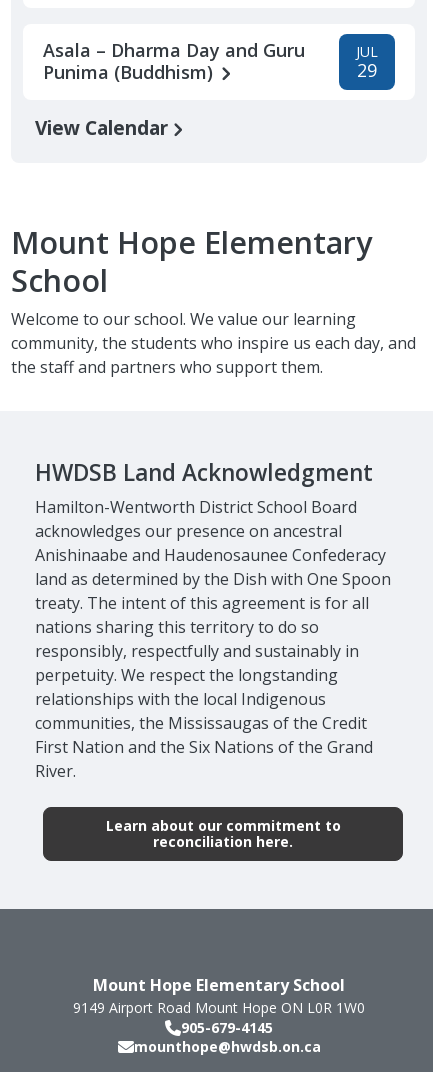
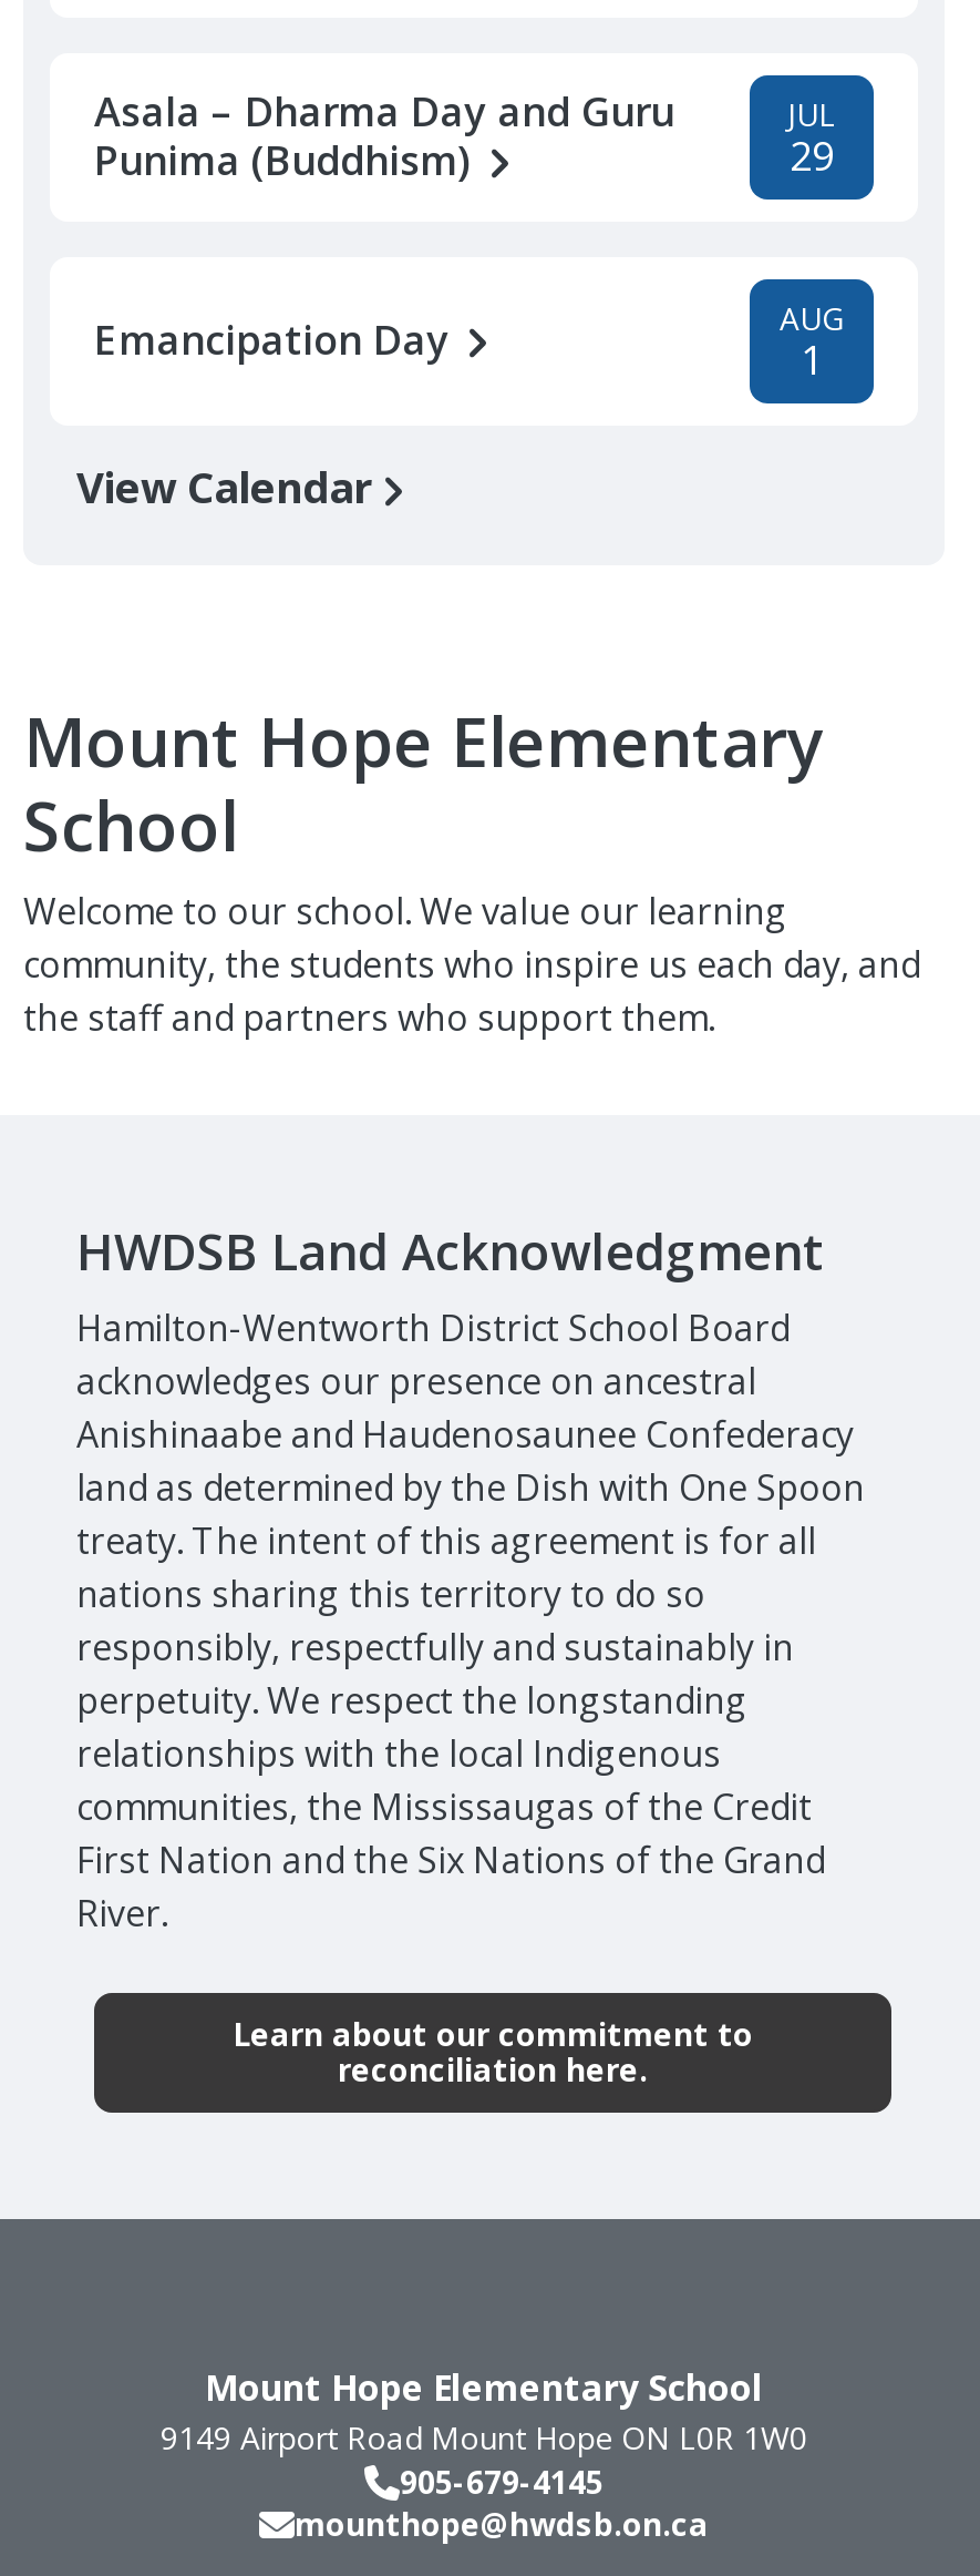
none -> [94,297,844,386] Emancipation Day | AUG | 1

